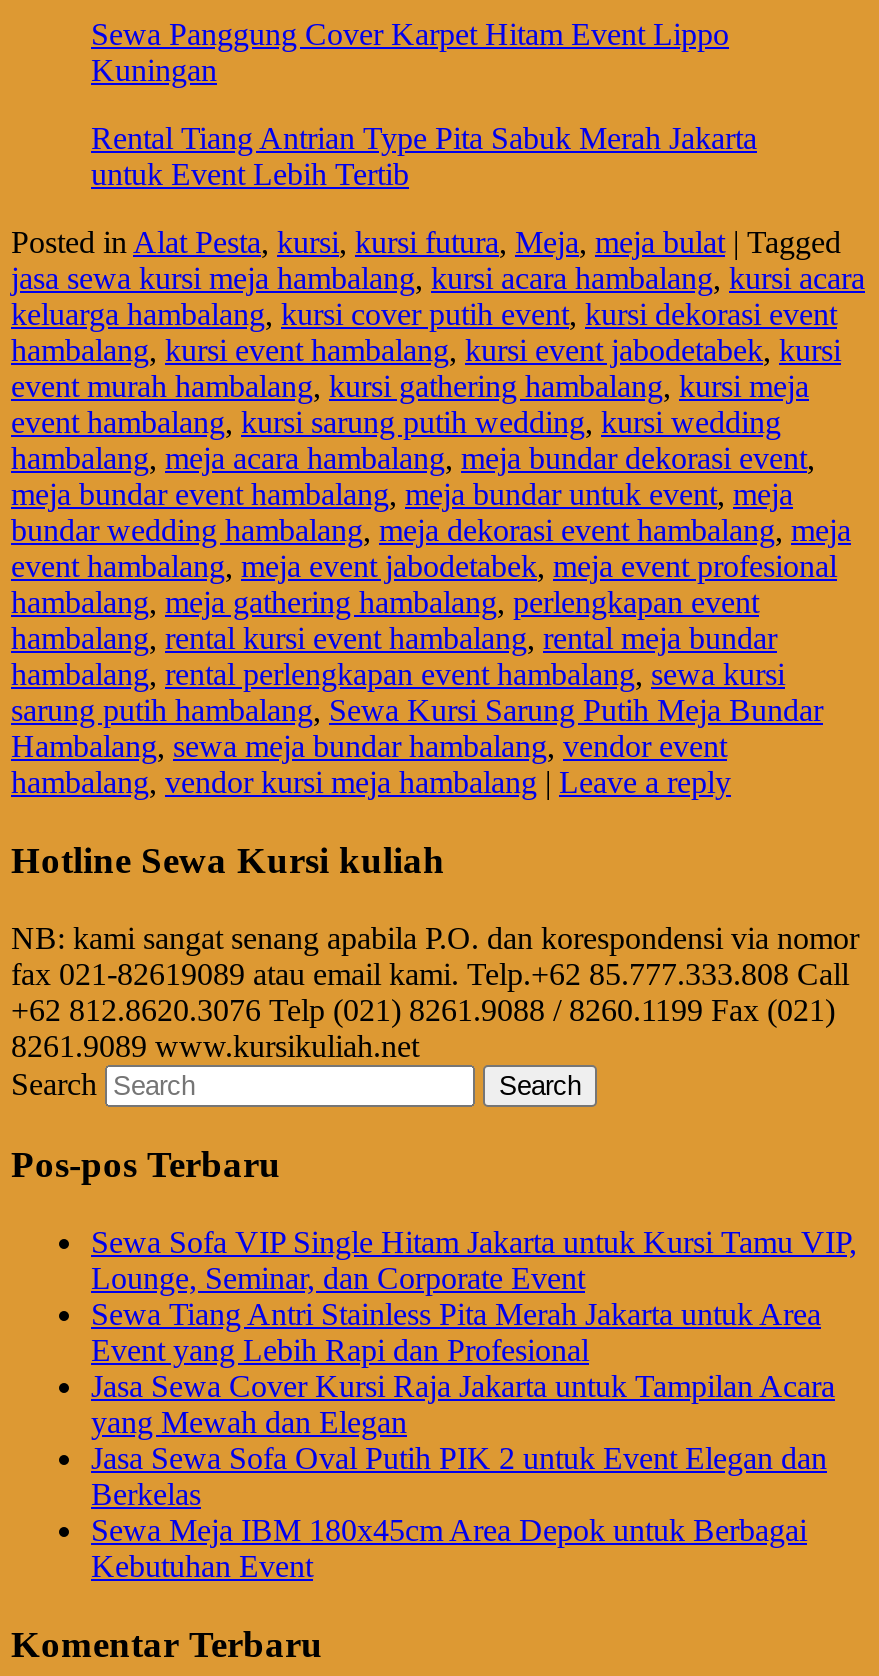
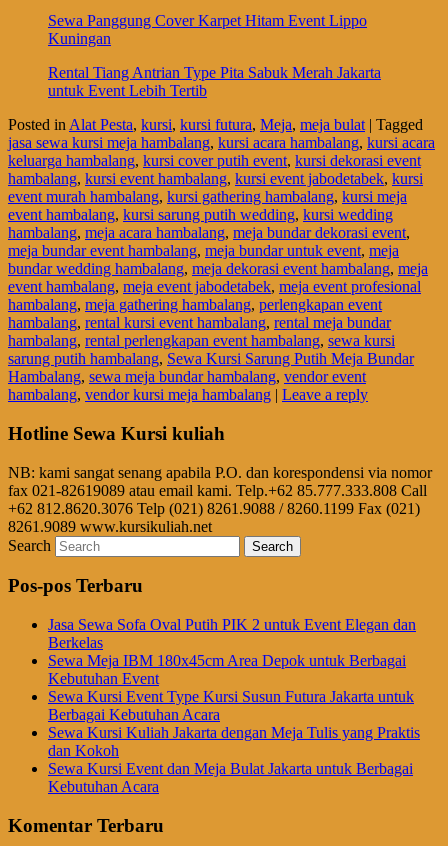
[91,1225,857,1439] Sewa Sofa VIP Single Hitam Jakarta untuk Kursi Tamu VIP, | Lounge, Seminar, dan Corporate Event | Sewa Tiang Antri Stainless Pita Merah Jakarta untuk Area | Event yang Lebih Rapi dan Profesional | Jasa Sewa Cover Kursi Raja Jakarta untuk Tampilan Acara | yang Mewah dan Elegan -> none
moved [91,1441,827,1583] -> [48,616,416,687]: Jasa Sewa Sofa Oval Putih PIK 2 untuk Event Elegan dan | Berkelas | Sewa Meja IBM 180x45cm Area Depok untuk Berbagai | Kebutuhan Event
none -> [48,688,420,795] Sewa Kursi Event Type Kursi Susun Futura Jakarta untuk | Berbagai Kebutuhan Acara | Sewa Kursi Kuliah Jakarta dengan Meja Tulis yang Praktis | dan Kokoh | Sewa Kursi Event dan Meja Bulat Jakarta untuk Berbagai | Kebutuhan Acara

